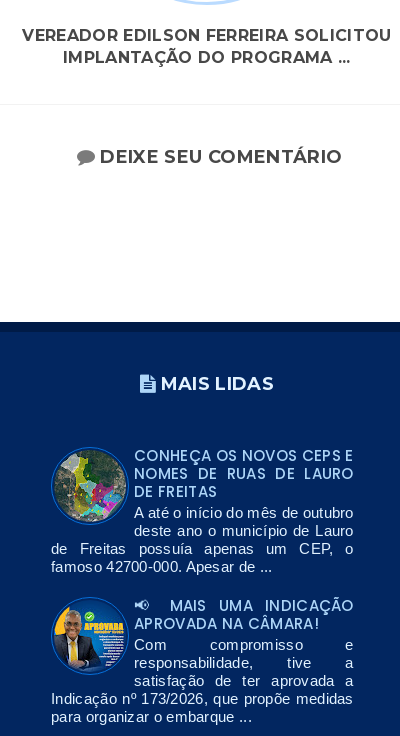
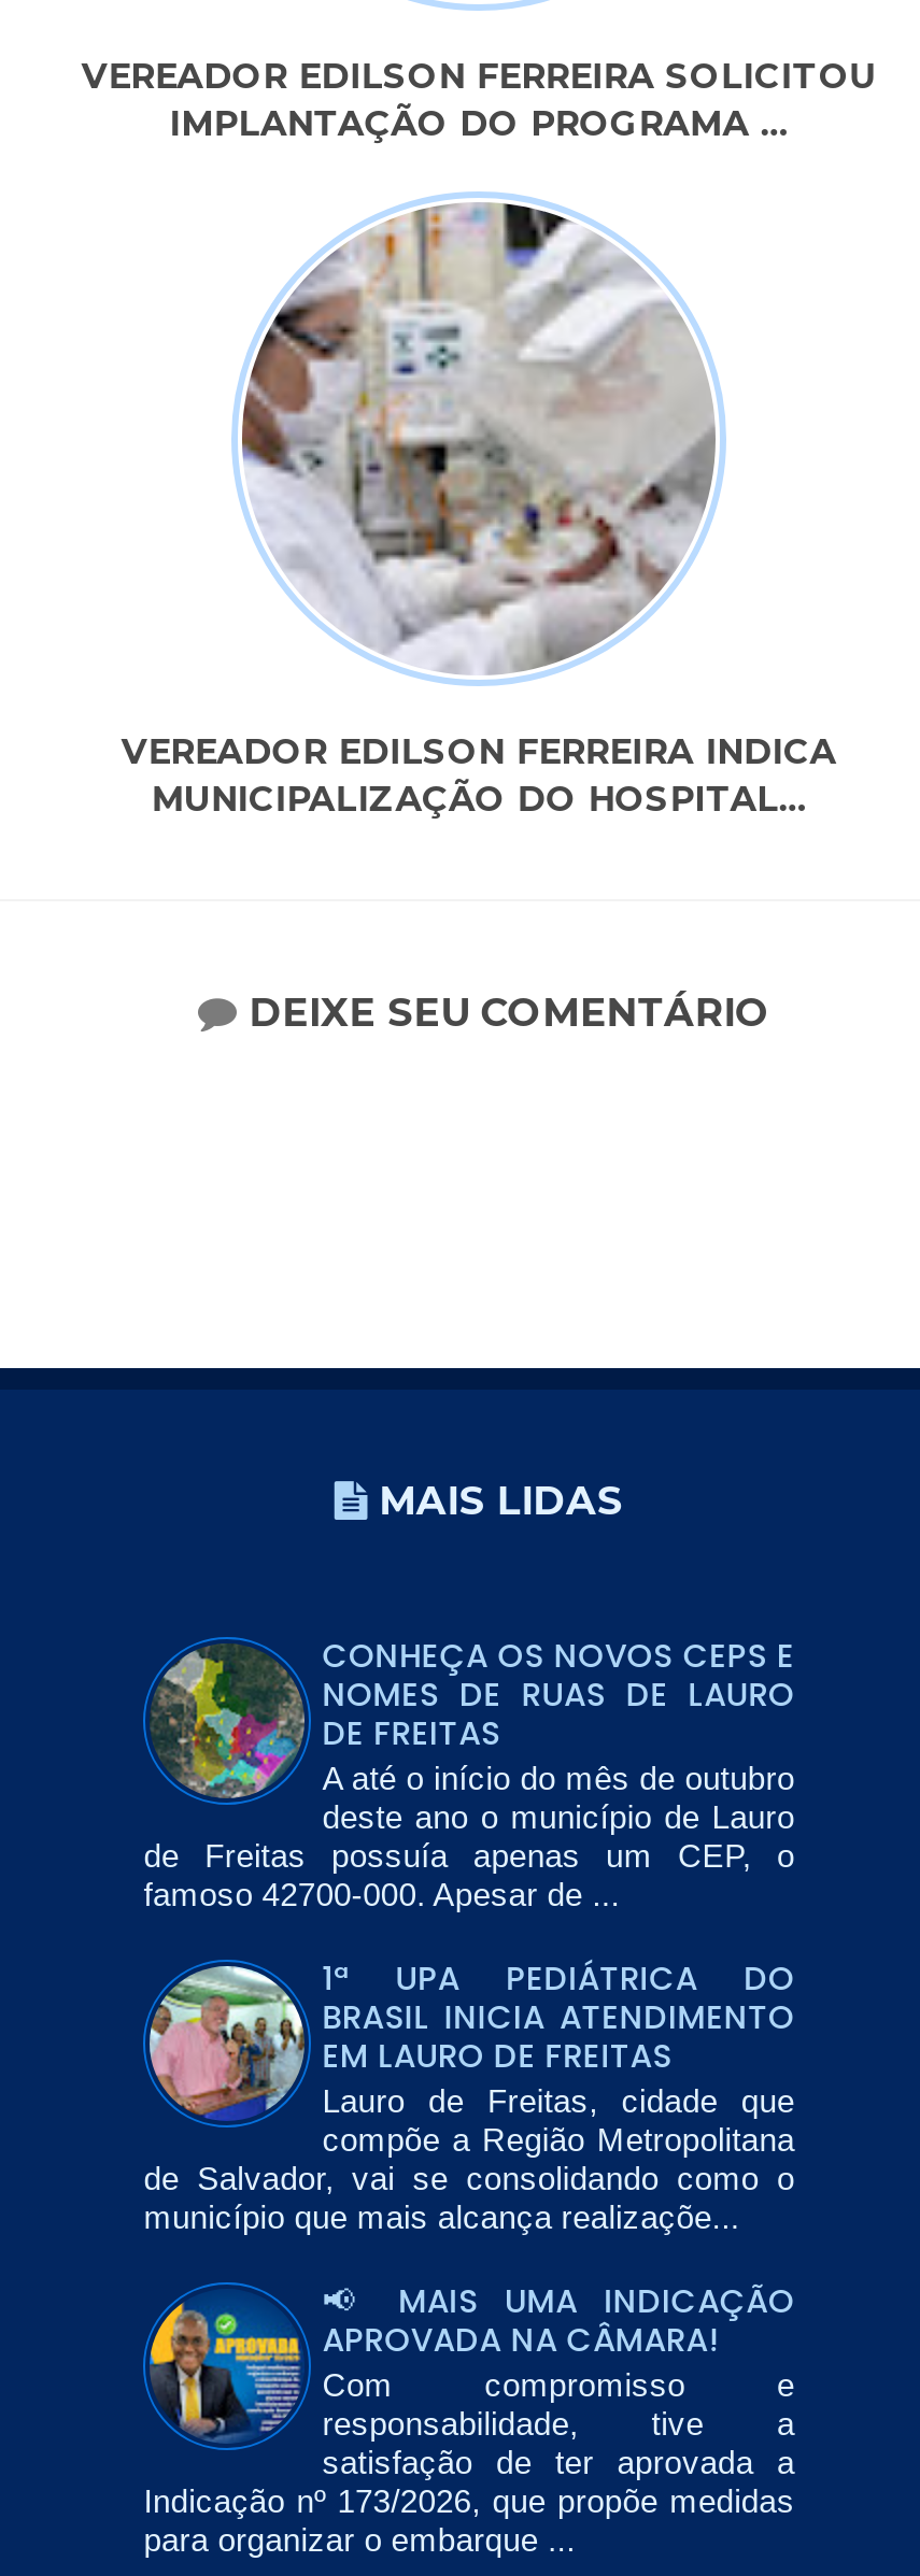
none -> [121,191,836,819] [image] | VEREADOR EDILSON FERREIRA INDICA | MUNICIPALIZAÇÃO DO HOSPITAL...
none -> [144,1956,795,2235] [image] | 1ª UPA PEDIÁTRICA DO | BRASIL INICIA ATENDIMENTO | EM LAURO DE FREITAS | Lauro de Freitas, cidade que | compõe a Região Metropolitana | de Salvador, vai se consolidando como o | município que mais alcança realizaçõe...

